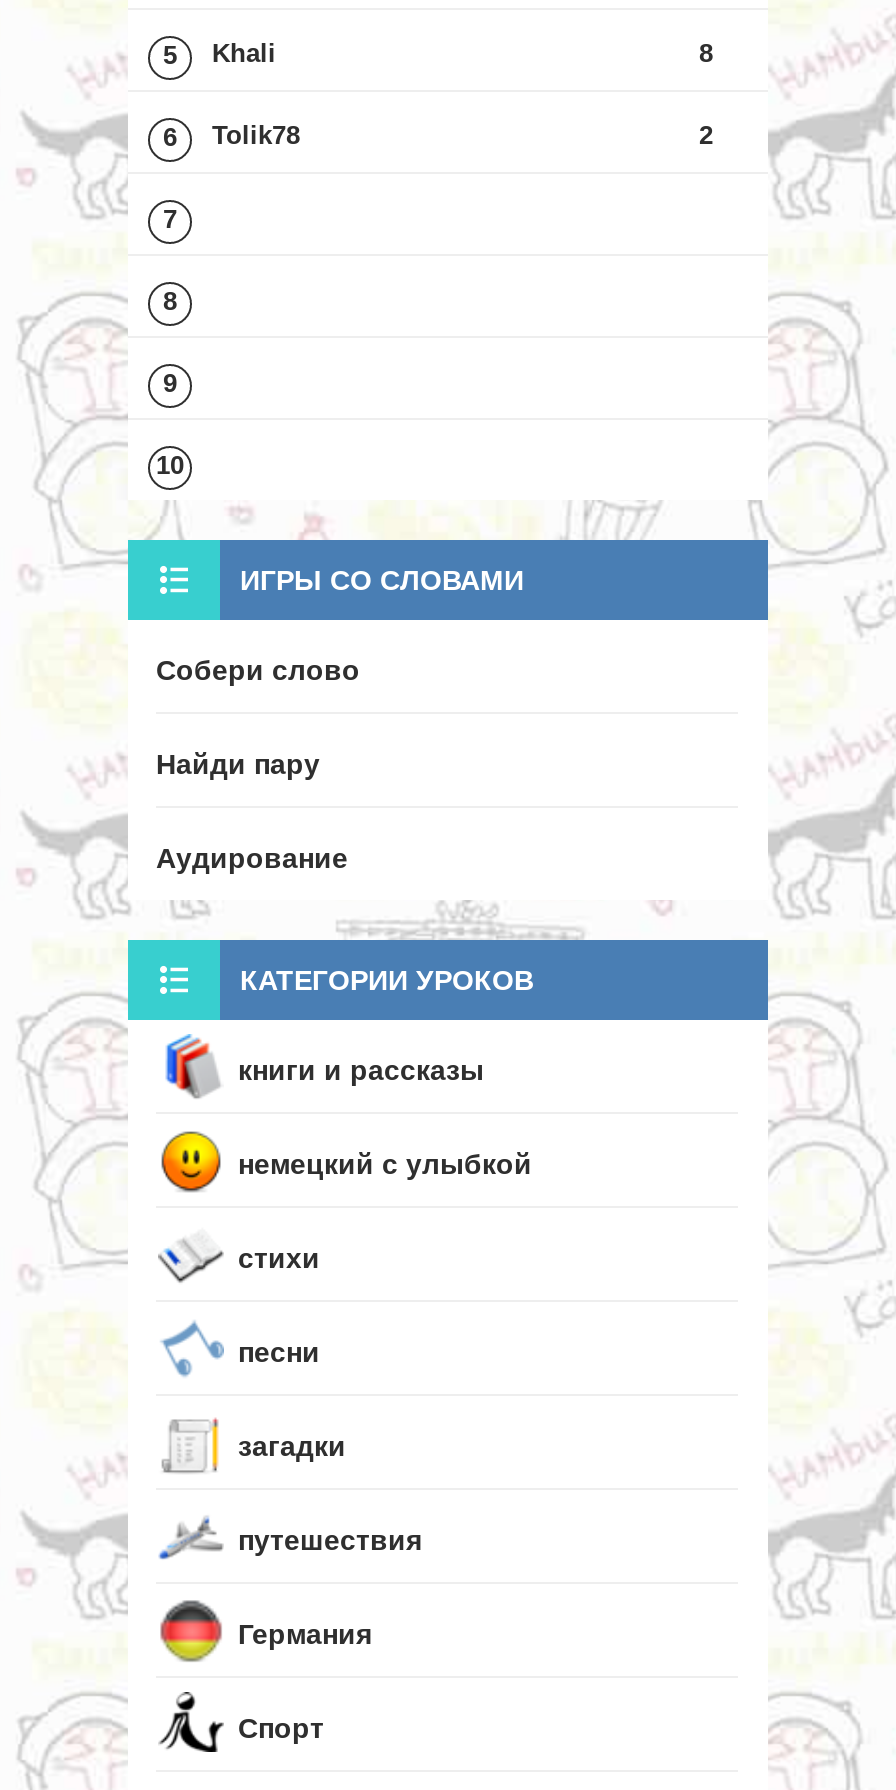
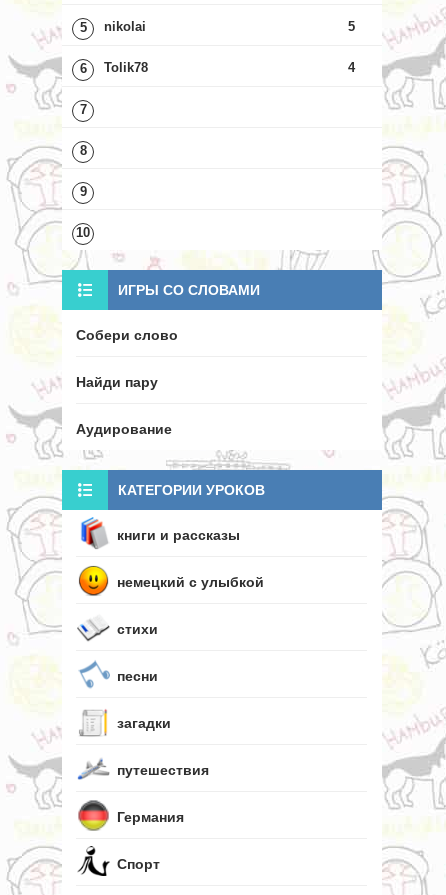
[212,37,713,67] Khali | 8 -> [104,19,354,34] nikolai | 5
[699,119,713,149] 2 -> [347,60,354,75] 4

